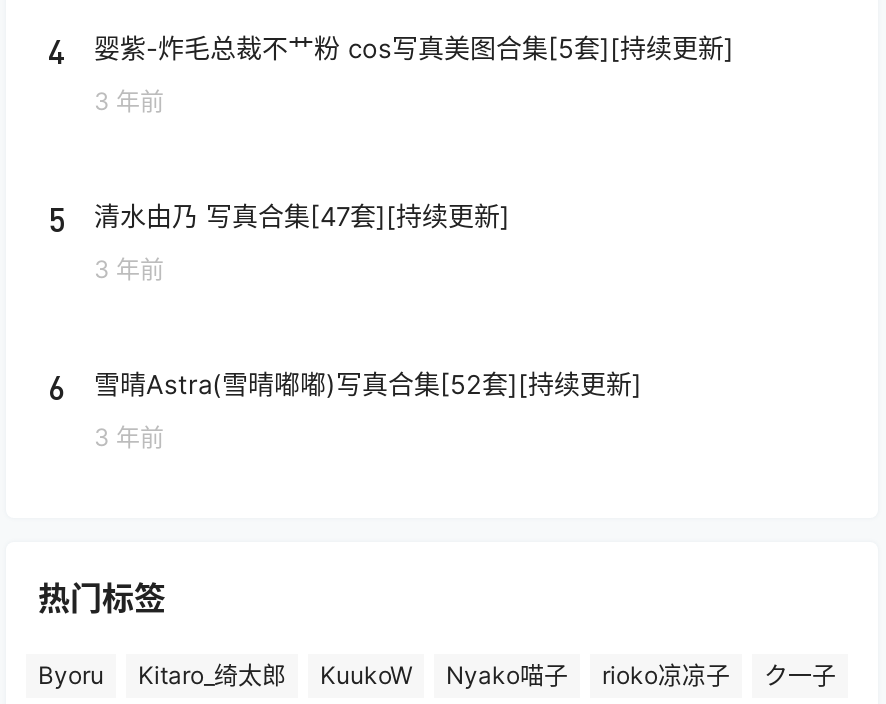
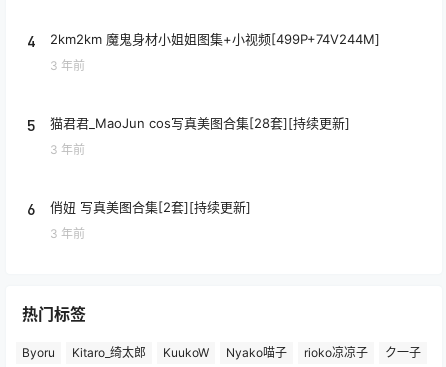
[94,31,734,63] 婴紫-炸毛总裁不艹粉 cos写真美图合集[5套][持续更新] -> [50,31,380,47] 2km2km 魔鬼身材小姐姐图集+小视频[499P+74V244M]
[94,199,510,231] 清水由乃 写真合集[47套][持续更新] -> [50,115,350,131] 猫君君_MaoJun cos写真美图合集[28套][持续更新]
[94,367,642,399] 雪晴Astra(雪晴嘟嘟)写真合集[52套][持续更新] -> [50,199,251,215] 俏妞 写真美图合集[2套][持续更新]

